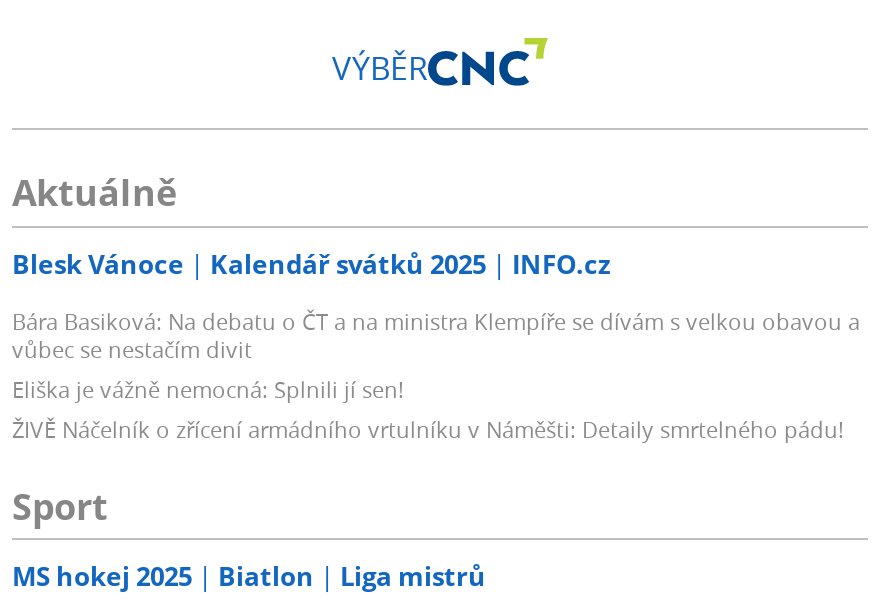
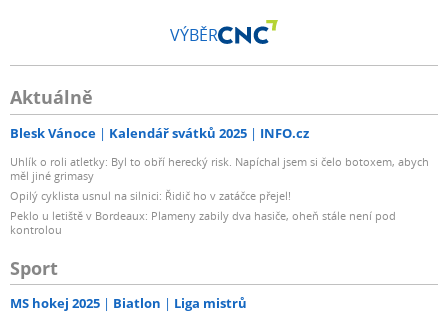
[12,305,860,443] Bára Basiková: Na debatu o ČT a na ministra Klempíře se dívám s velkou obavou a | vůbec se nestačím divit | Eliška je vážně nemocná: Splnili jí sen! | ŽIVĚ Náčelník o zřícení armádního vrtulníku v Náměšti: Detaily smrtelného pádu! -> [10,154,429,237] Uhlík o roli atletky: Byl to obří herecký risk. Napíchal jsem si čelo botoxem, abych | měl jiné grimasy | Opilý cyklista usnul na silnici: Řidič ho v zatáčce přejel! | Peklo u letiště v Bordeaux: Plameny zabily dva hasiče, oheň stále není pod | kontrolou

